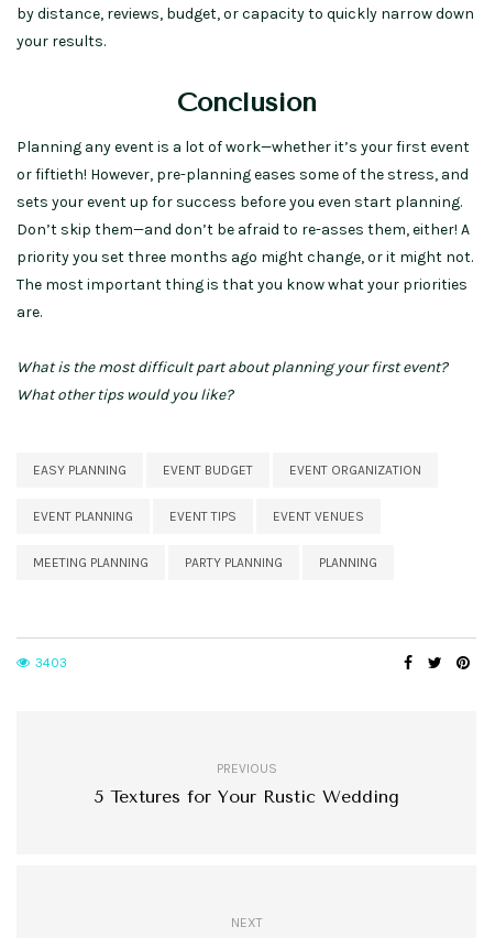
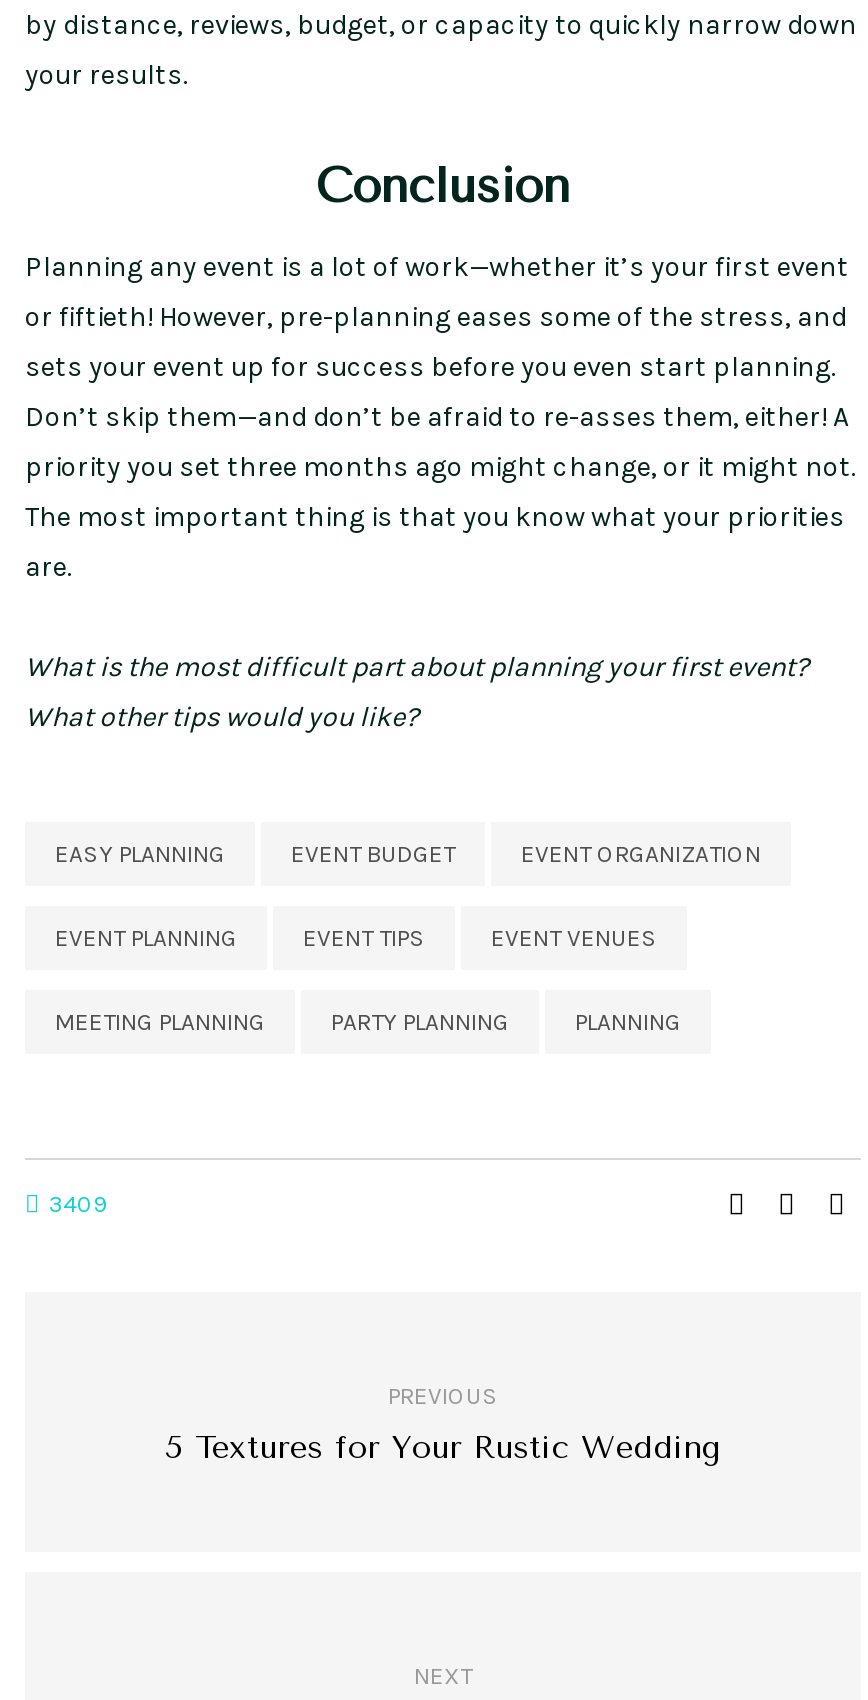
[35,655,67,671] 3403 -> [49,1191,109,1219] 3409

